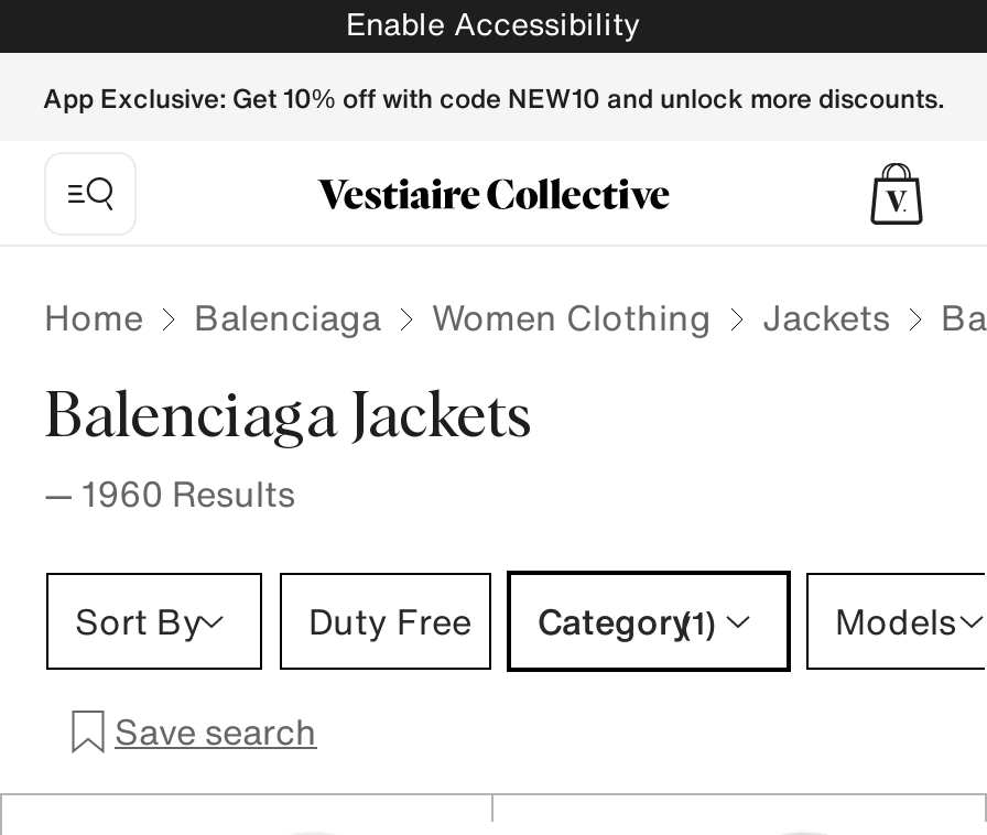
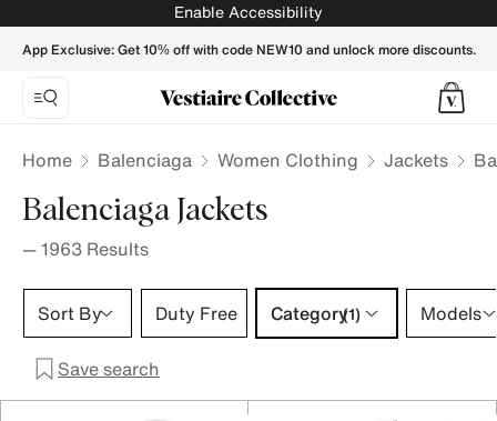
[44,467,295,520] — 1960 Results -> [22,235,149,262] — 1963 Results

